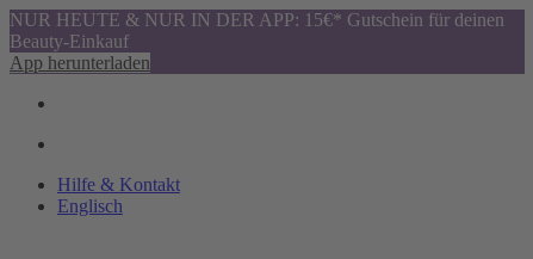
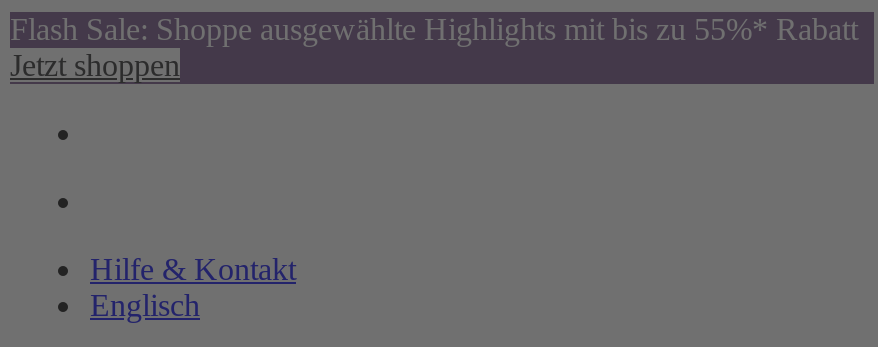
[10,10,504,73] NUR HEUTE & NUR IN DER APP: 15€* Gutschein für deinen | Beauty-Einkauf | App herunterladen -> [10,12,858,82] Flash Sale: Shoppe ausgewählte Highlights mit bis zu 55%* Rabatt | Jetzt shoppen

